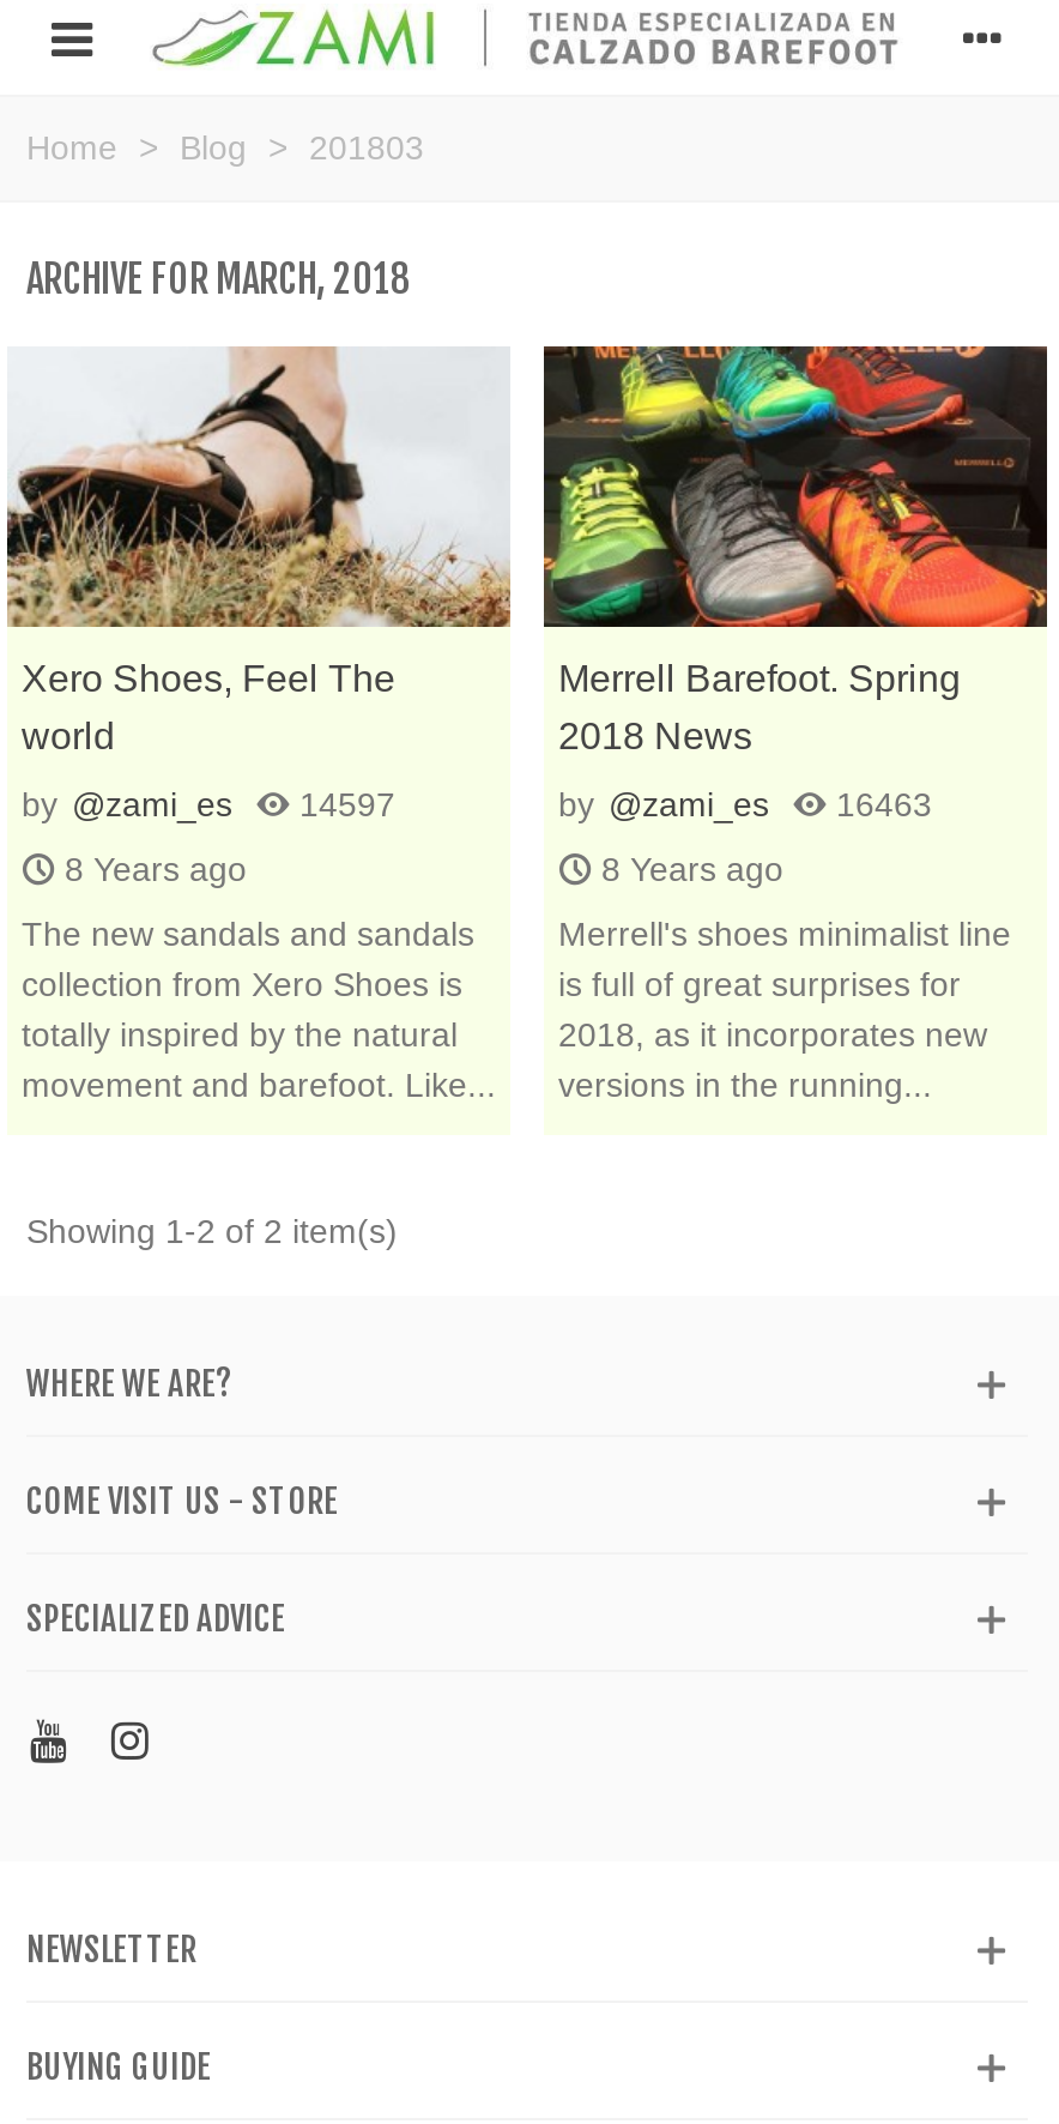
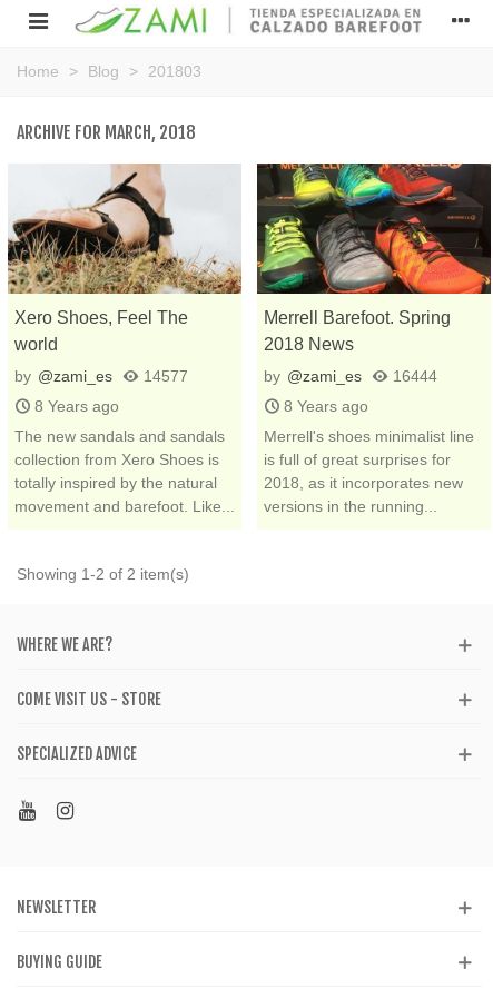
[22,784,395,823] by @zami_es 14597 -> [14,367,188,384] by @zami_es 14577
[558,784,932,823] by @zami_es 16463 -> [264,367,437,384] by @zami_es 16444

